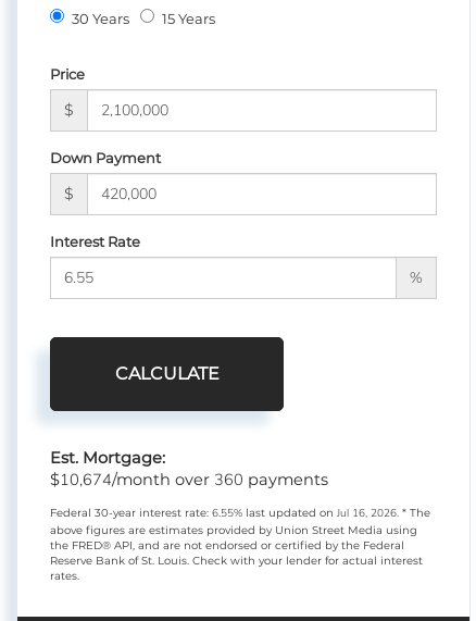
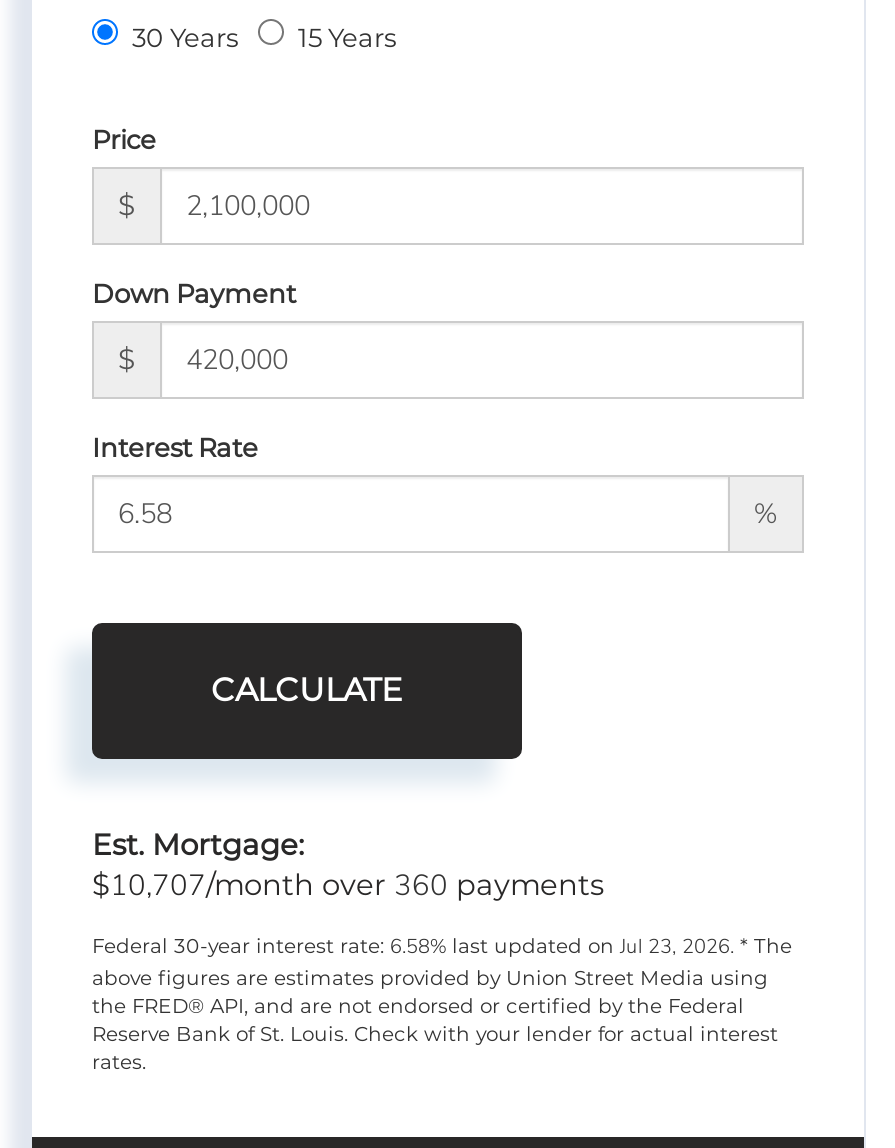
[50,468,328,490] $10,674/month over 360 payments -> [92,864,604,904] $10,707/month over 360 payments
[50,505,430,521] Federal 30-year interest rate: 6.55% last updated on Jul 16, 2026. * The -> [92,932,792,960] Federal 30-year interest rate: 6.58% last updated on Jul 23, 2026. * The

